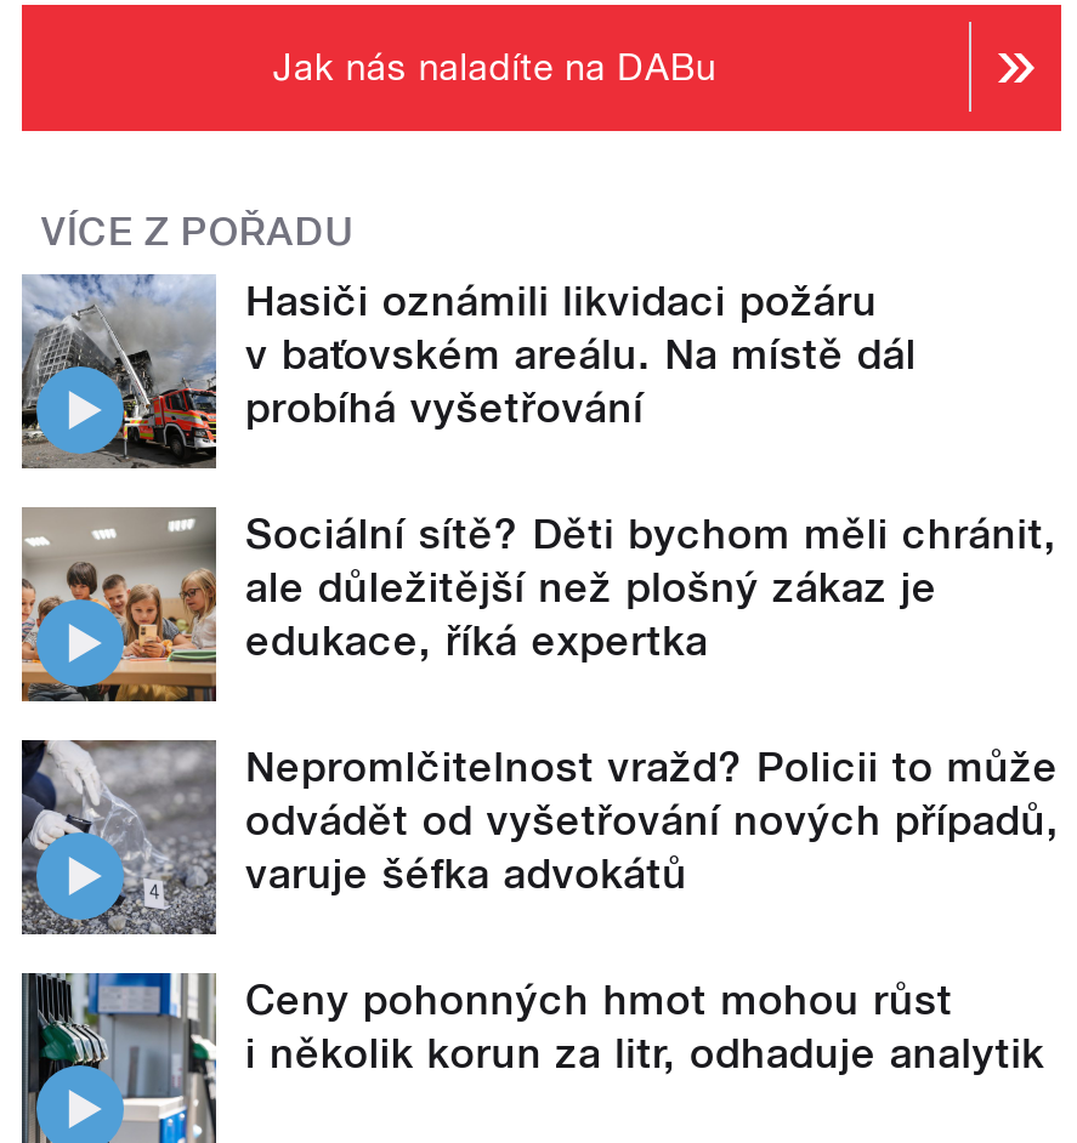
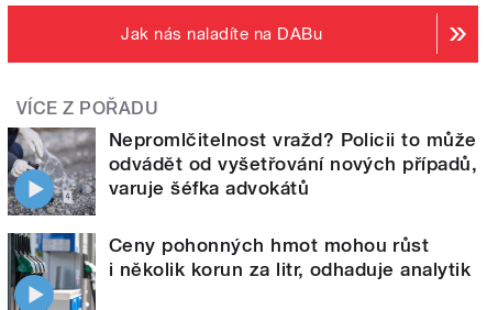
[19,272,1057,665] [image] | Hasiči oznámili likvidaci požáru | v baťovském areálu. Na místě dál | probíhá vyšetřování | Sociální sítě? Děti bychom měli chránit, | ale důležitější než plošný zákaz je | edukace, říká expertka -> none
[19,505,216,704] [image] -> none

